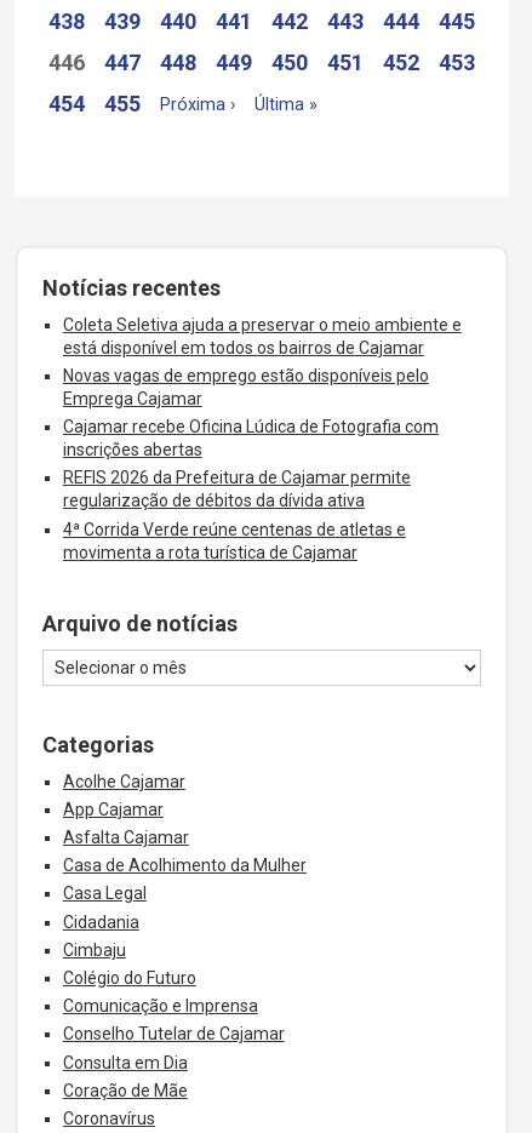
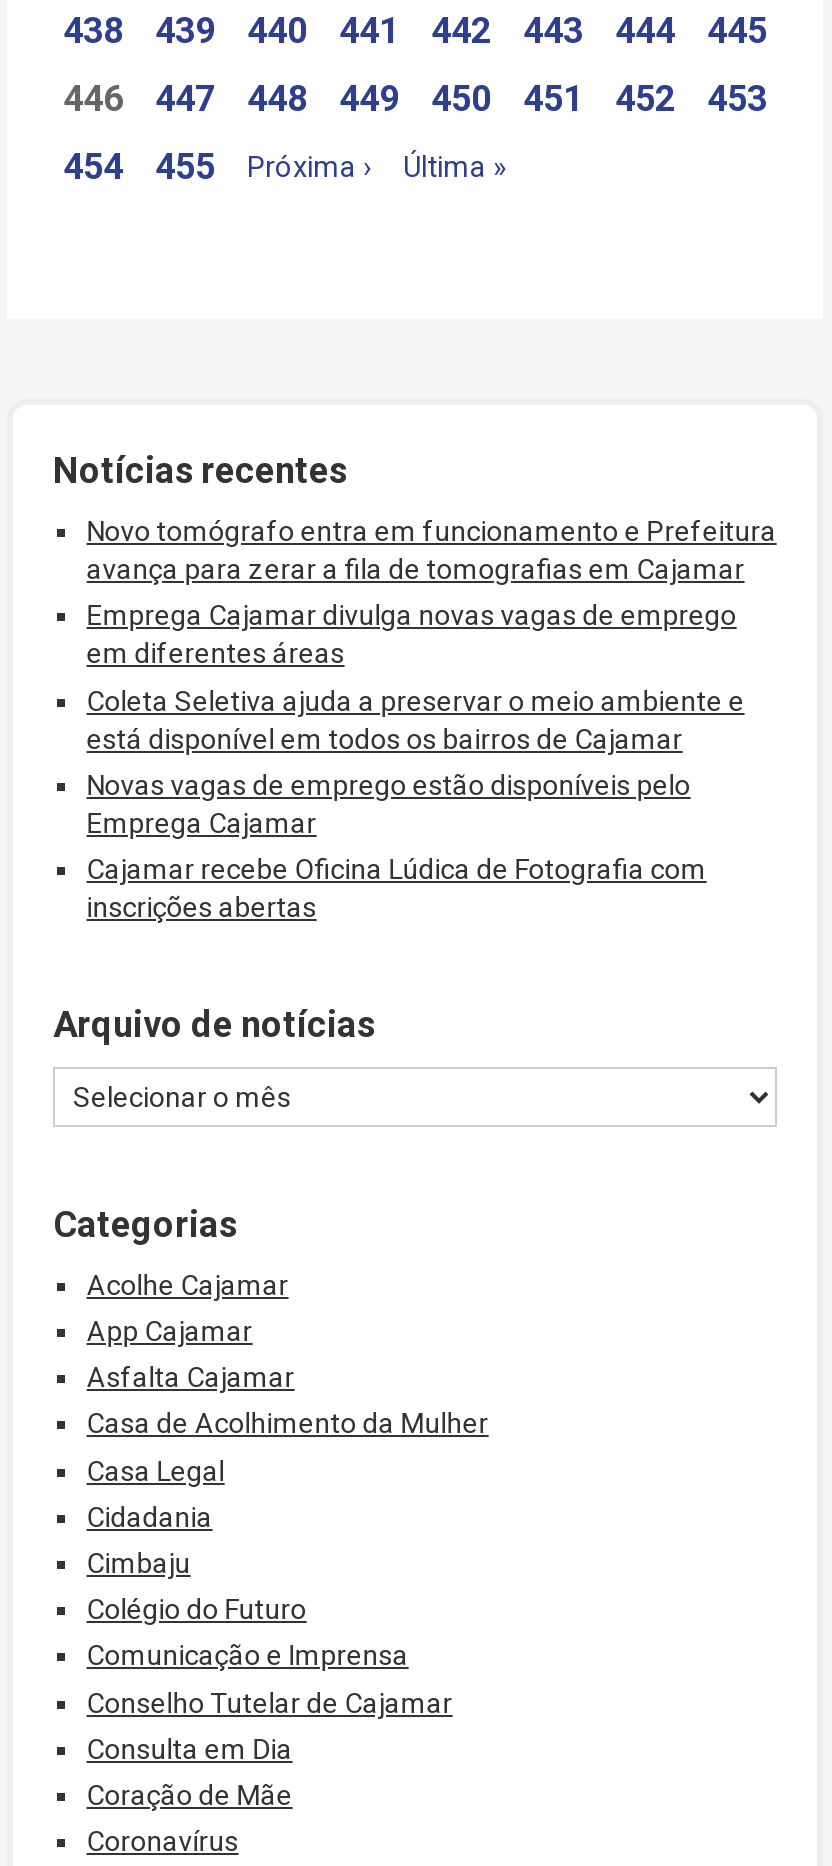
none -> [87,516,777,670] Novo tomógrafo entra em funcionamento e Prefeitura | avança para zerar a fila de tomografias em Cajamar | Emprega Cajamar divulga novas vagas de emprego | em diferentes áreas
moved [63,315,461,460] -> [87,684,745,923]: Coleta Seletiva ajuda a preservar o meio ambiente e | está disponível em todos os bairros de Cajamar | Novas vagas de emprego estão disponíveis pelo | Emprega Cajamar | Cajamar recebe Oficina Lúdica de Fotografia com | inscrições abertas
[63,468,411,562] REFIS 2026 da Prefeitura de Cajamar permite | regularização de débitos da dívida ativa | 4ª Corrida Verde reúne centenas de atletas e | movimenta a rota turística de Cajamar -> none

